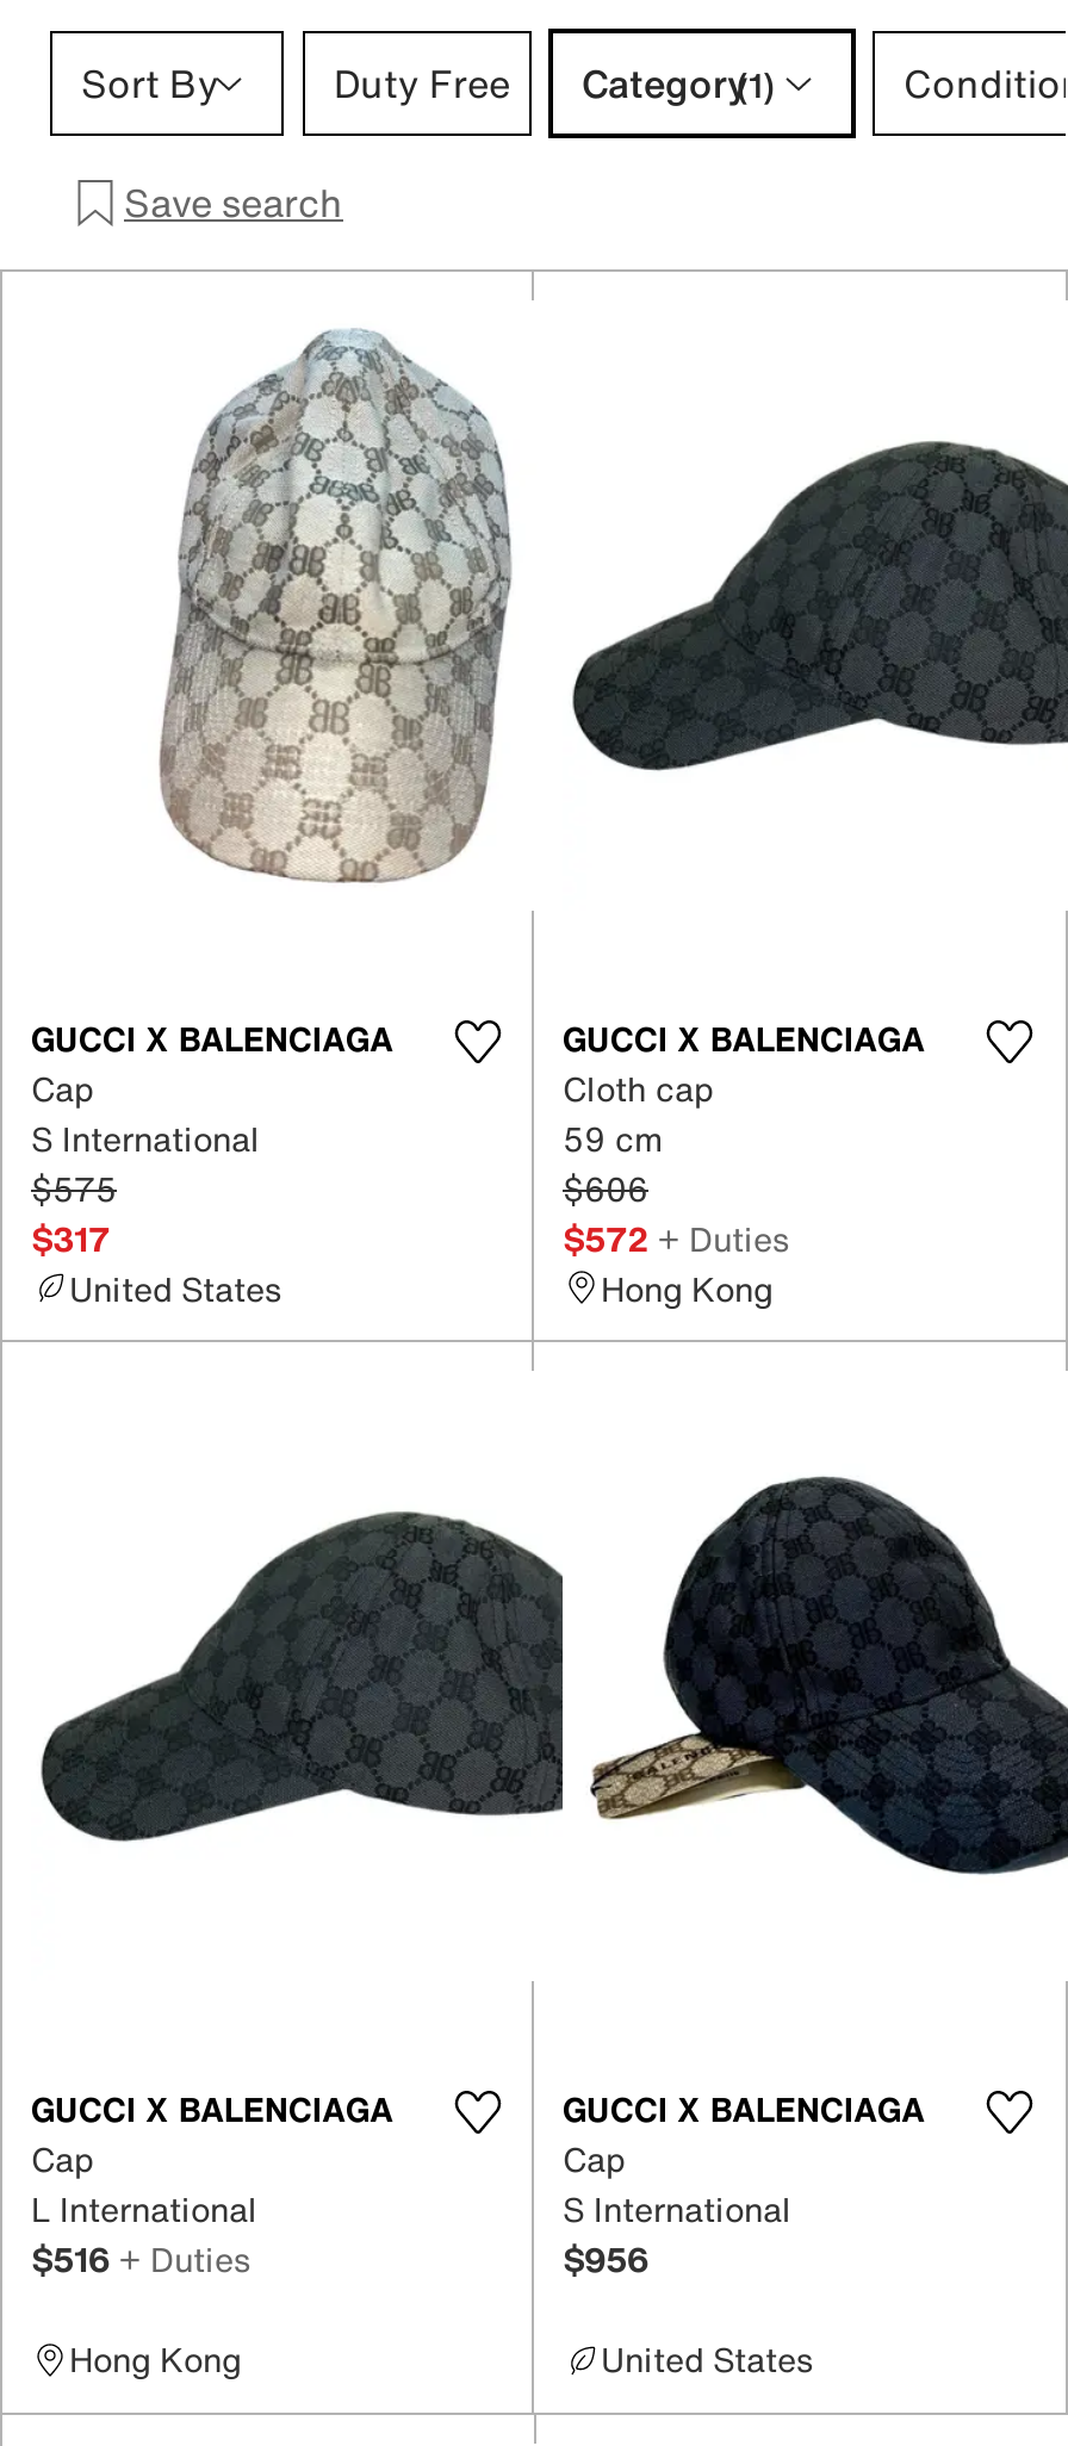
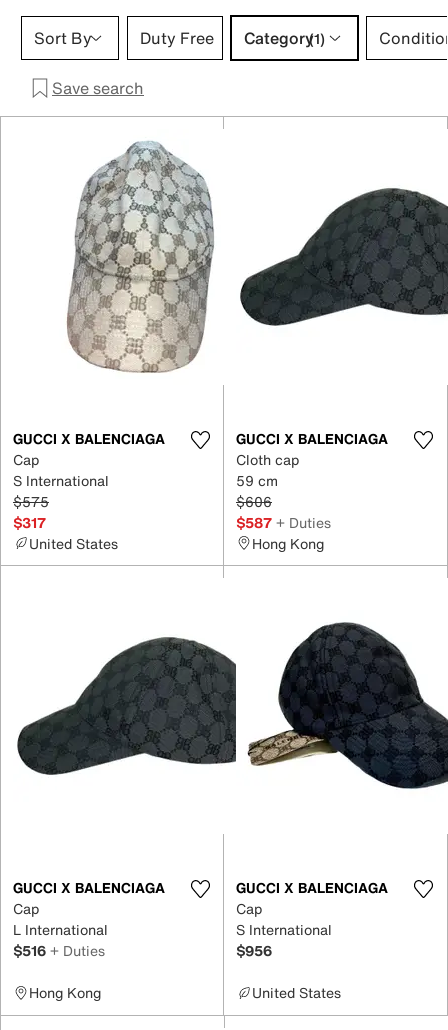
[563,1212,789,1262] $572 + Duties -> [236,511,331,532] $587 + Duties

